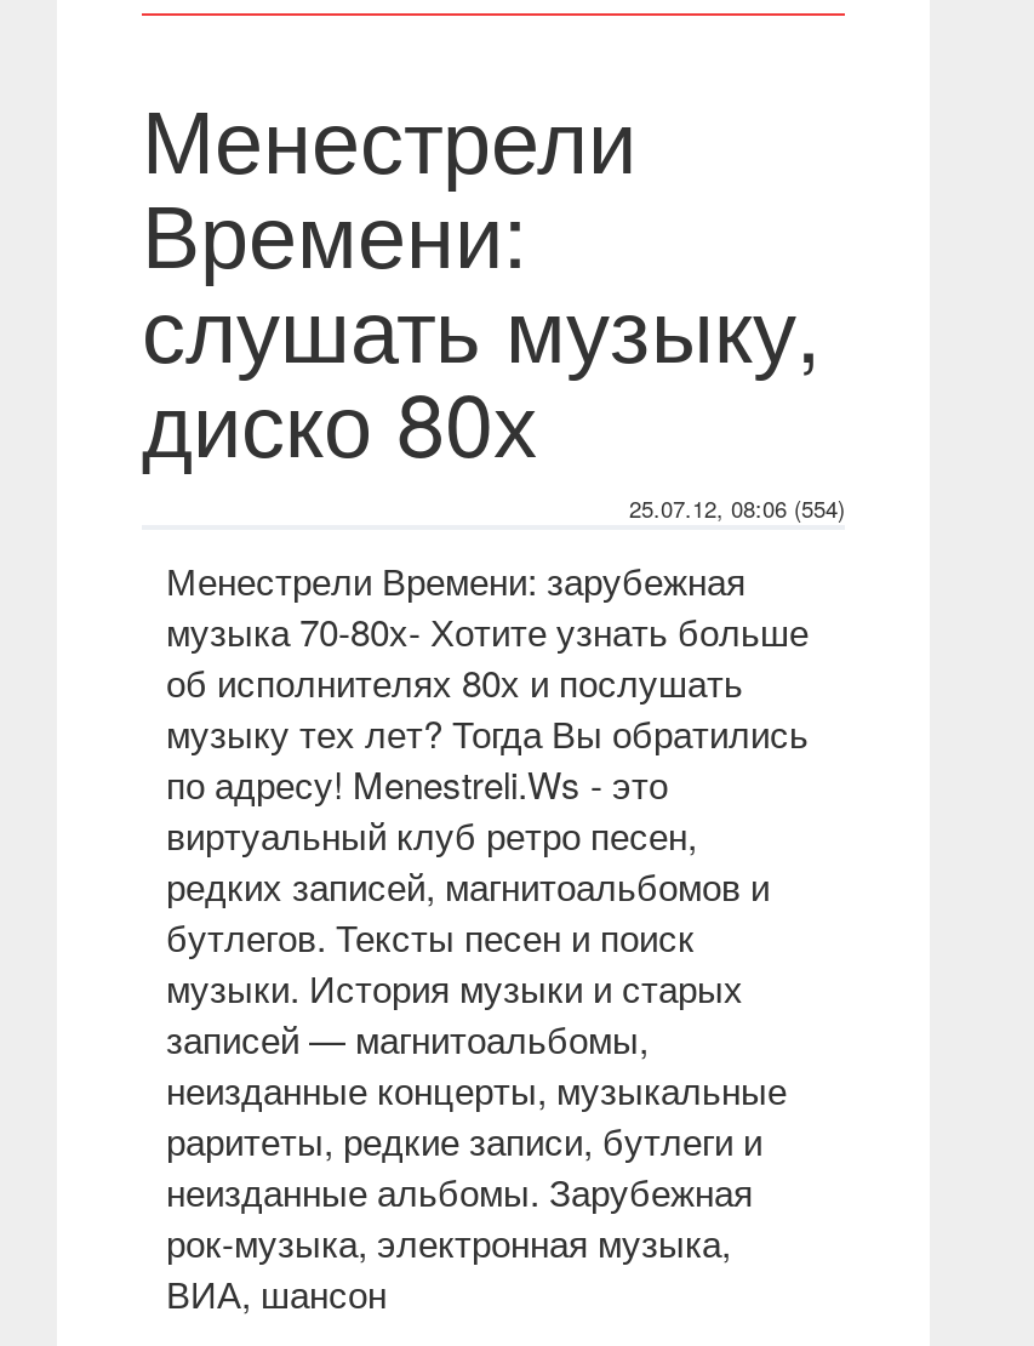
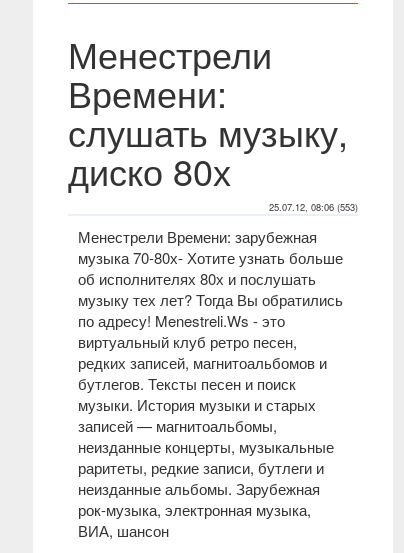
[629,491,845,525] 25.07.12, 08:06 (554) -> [269,200,358,214] 25.07.12, 08:06 (553)

